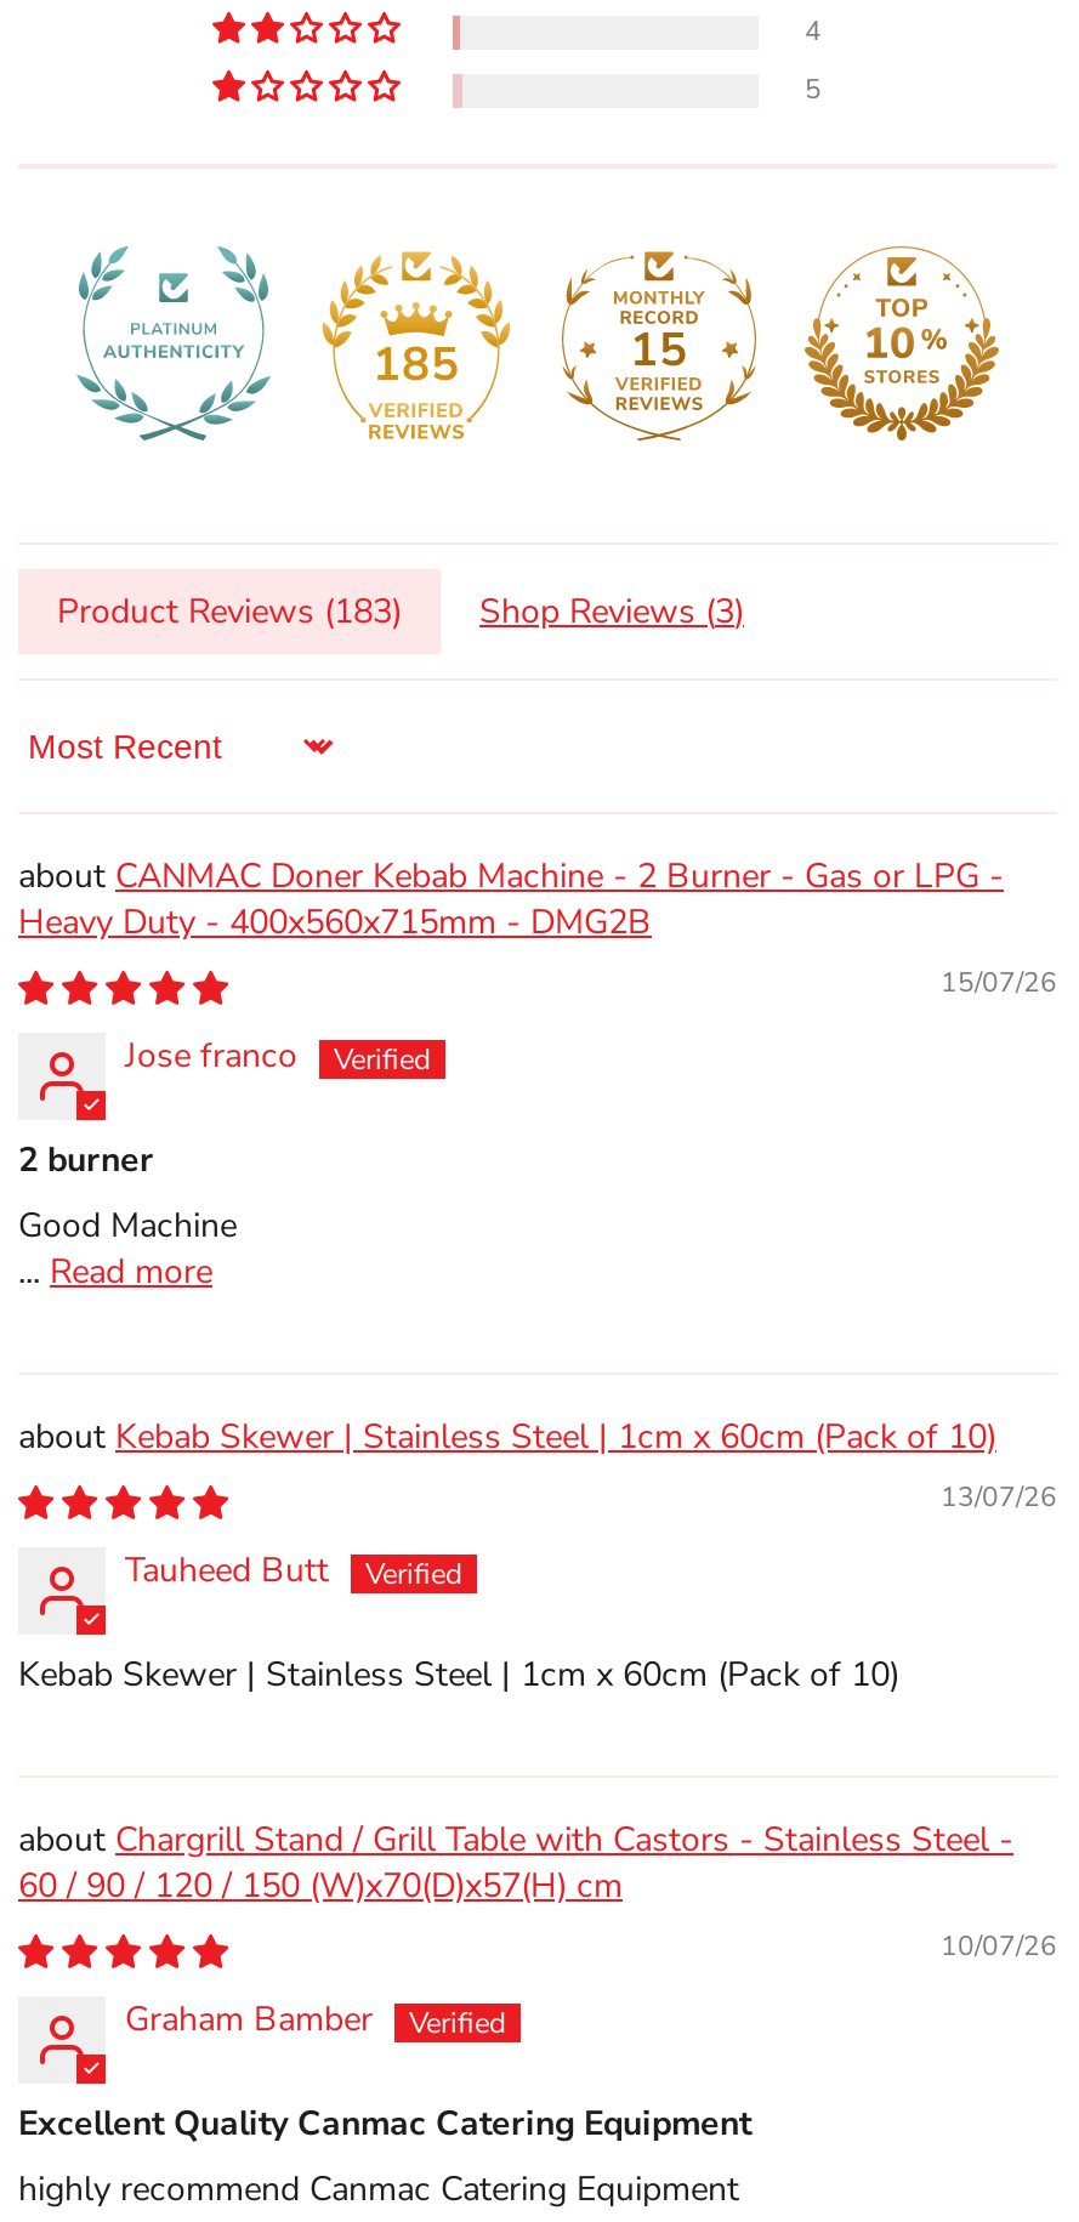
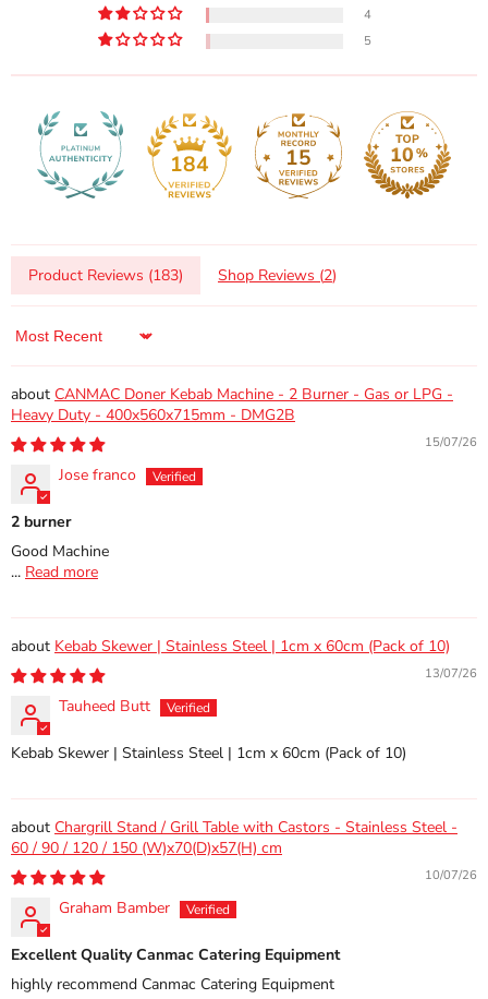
[373,333,460,396] 185 -> [170,150,209,178] 184
[57,588,744,634] Product Reviews (183) Shop Reviews (3) -> [28,265,337,285] Product Reviews (183) Shop Reviews (2)

